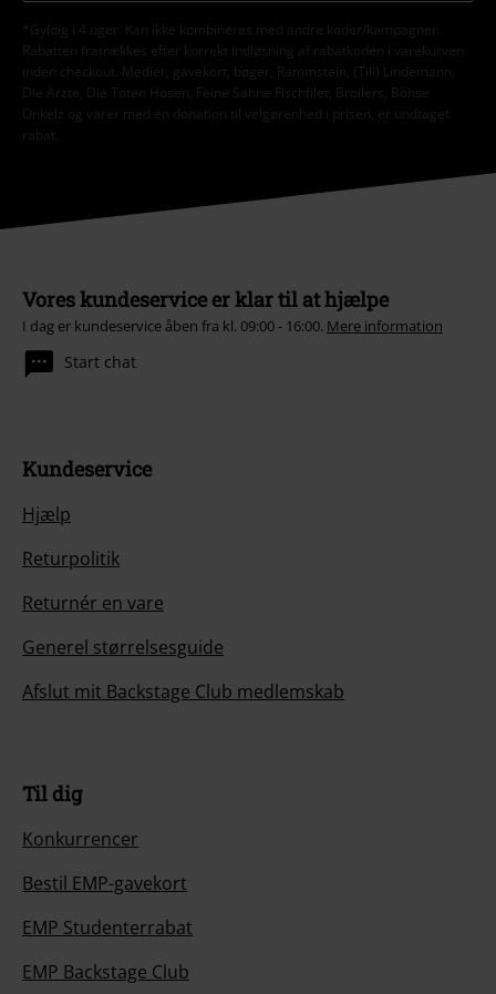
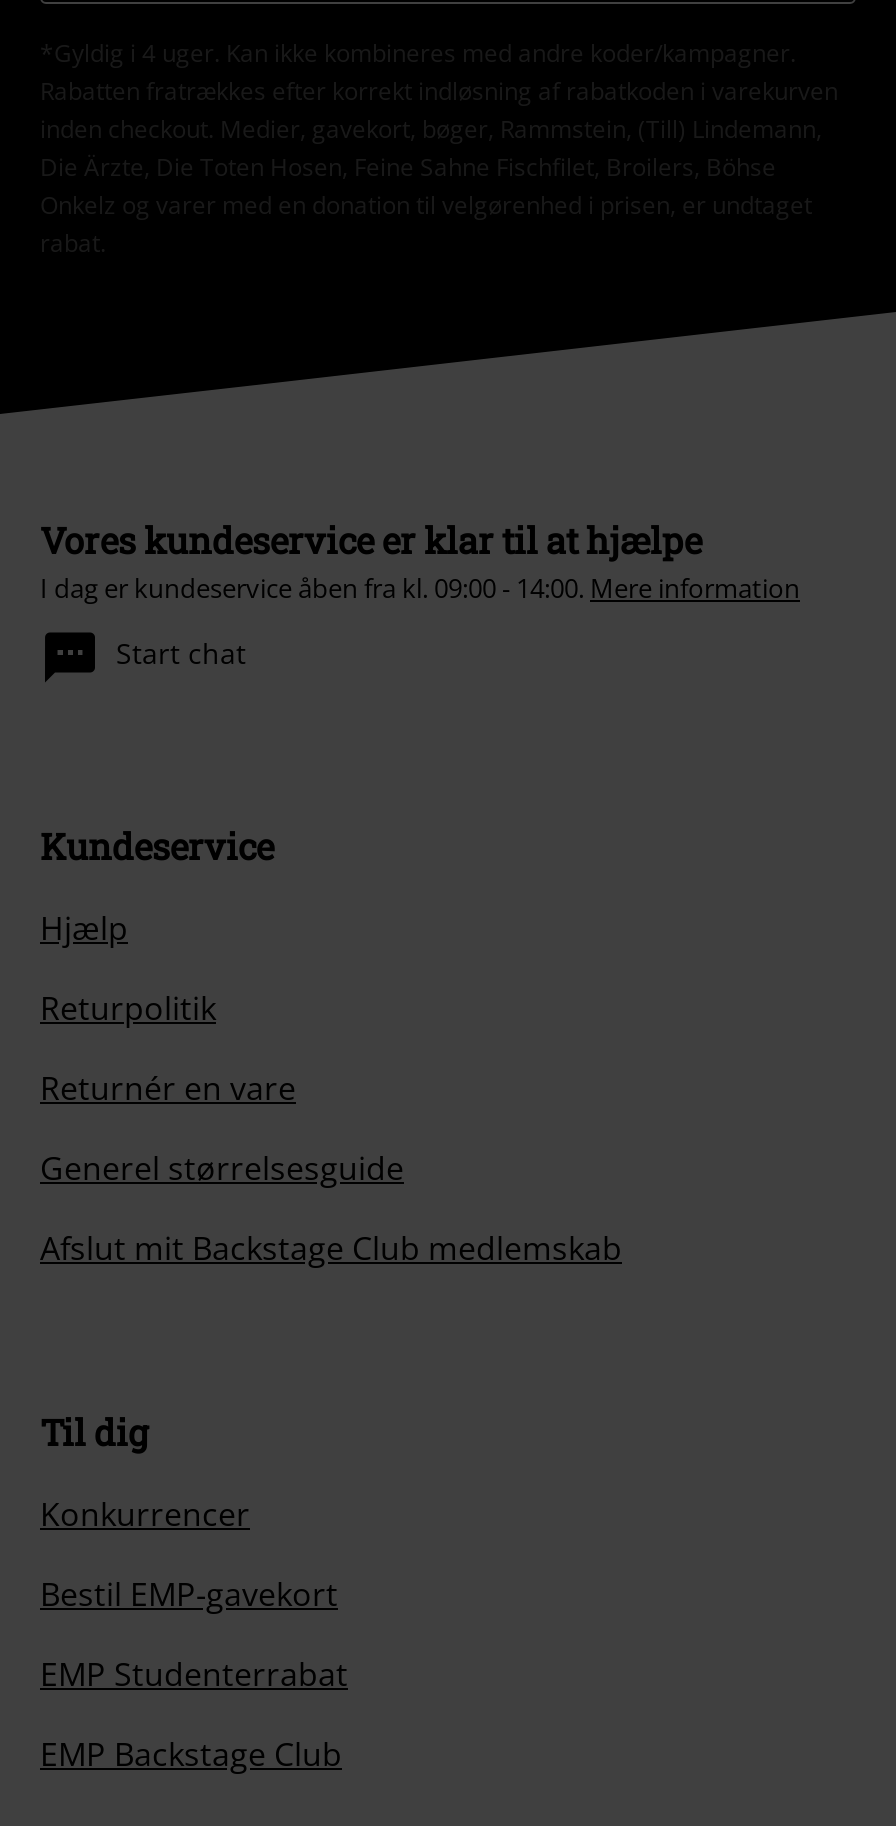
[22,316,443,336] I dag er kundeservice åben fra kl. 09:00 - 16:00. Mere information -> [40,570,800,606] I dag er kundeservice åben fra kl. 09:00 - 14:00. Mere information

